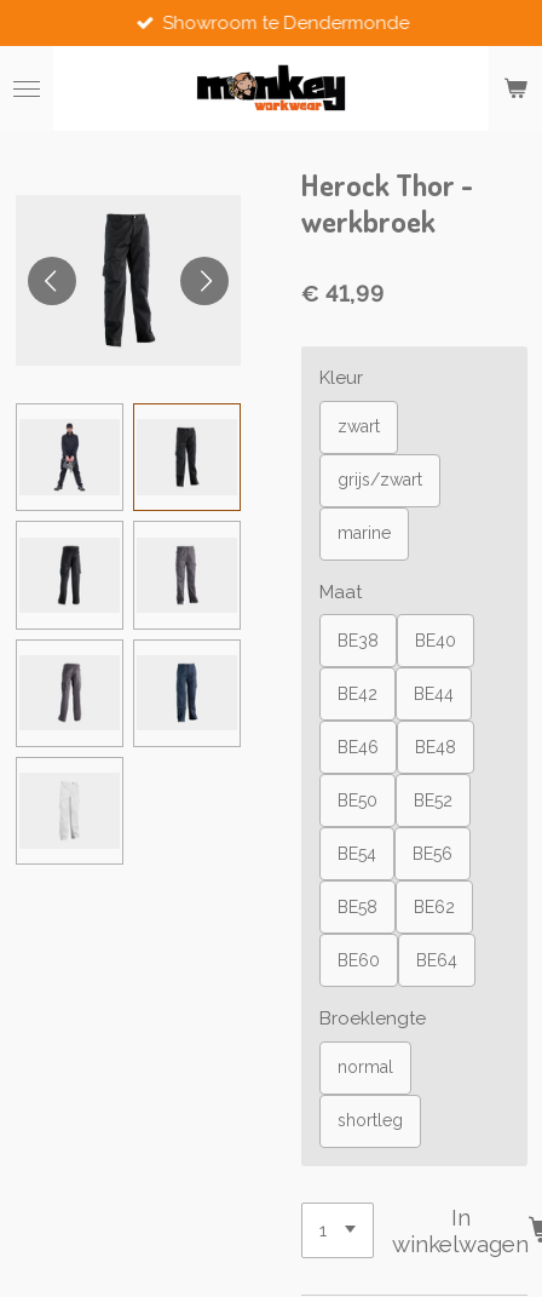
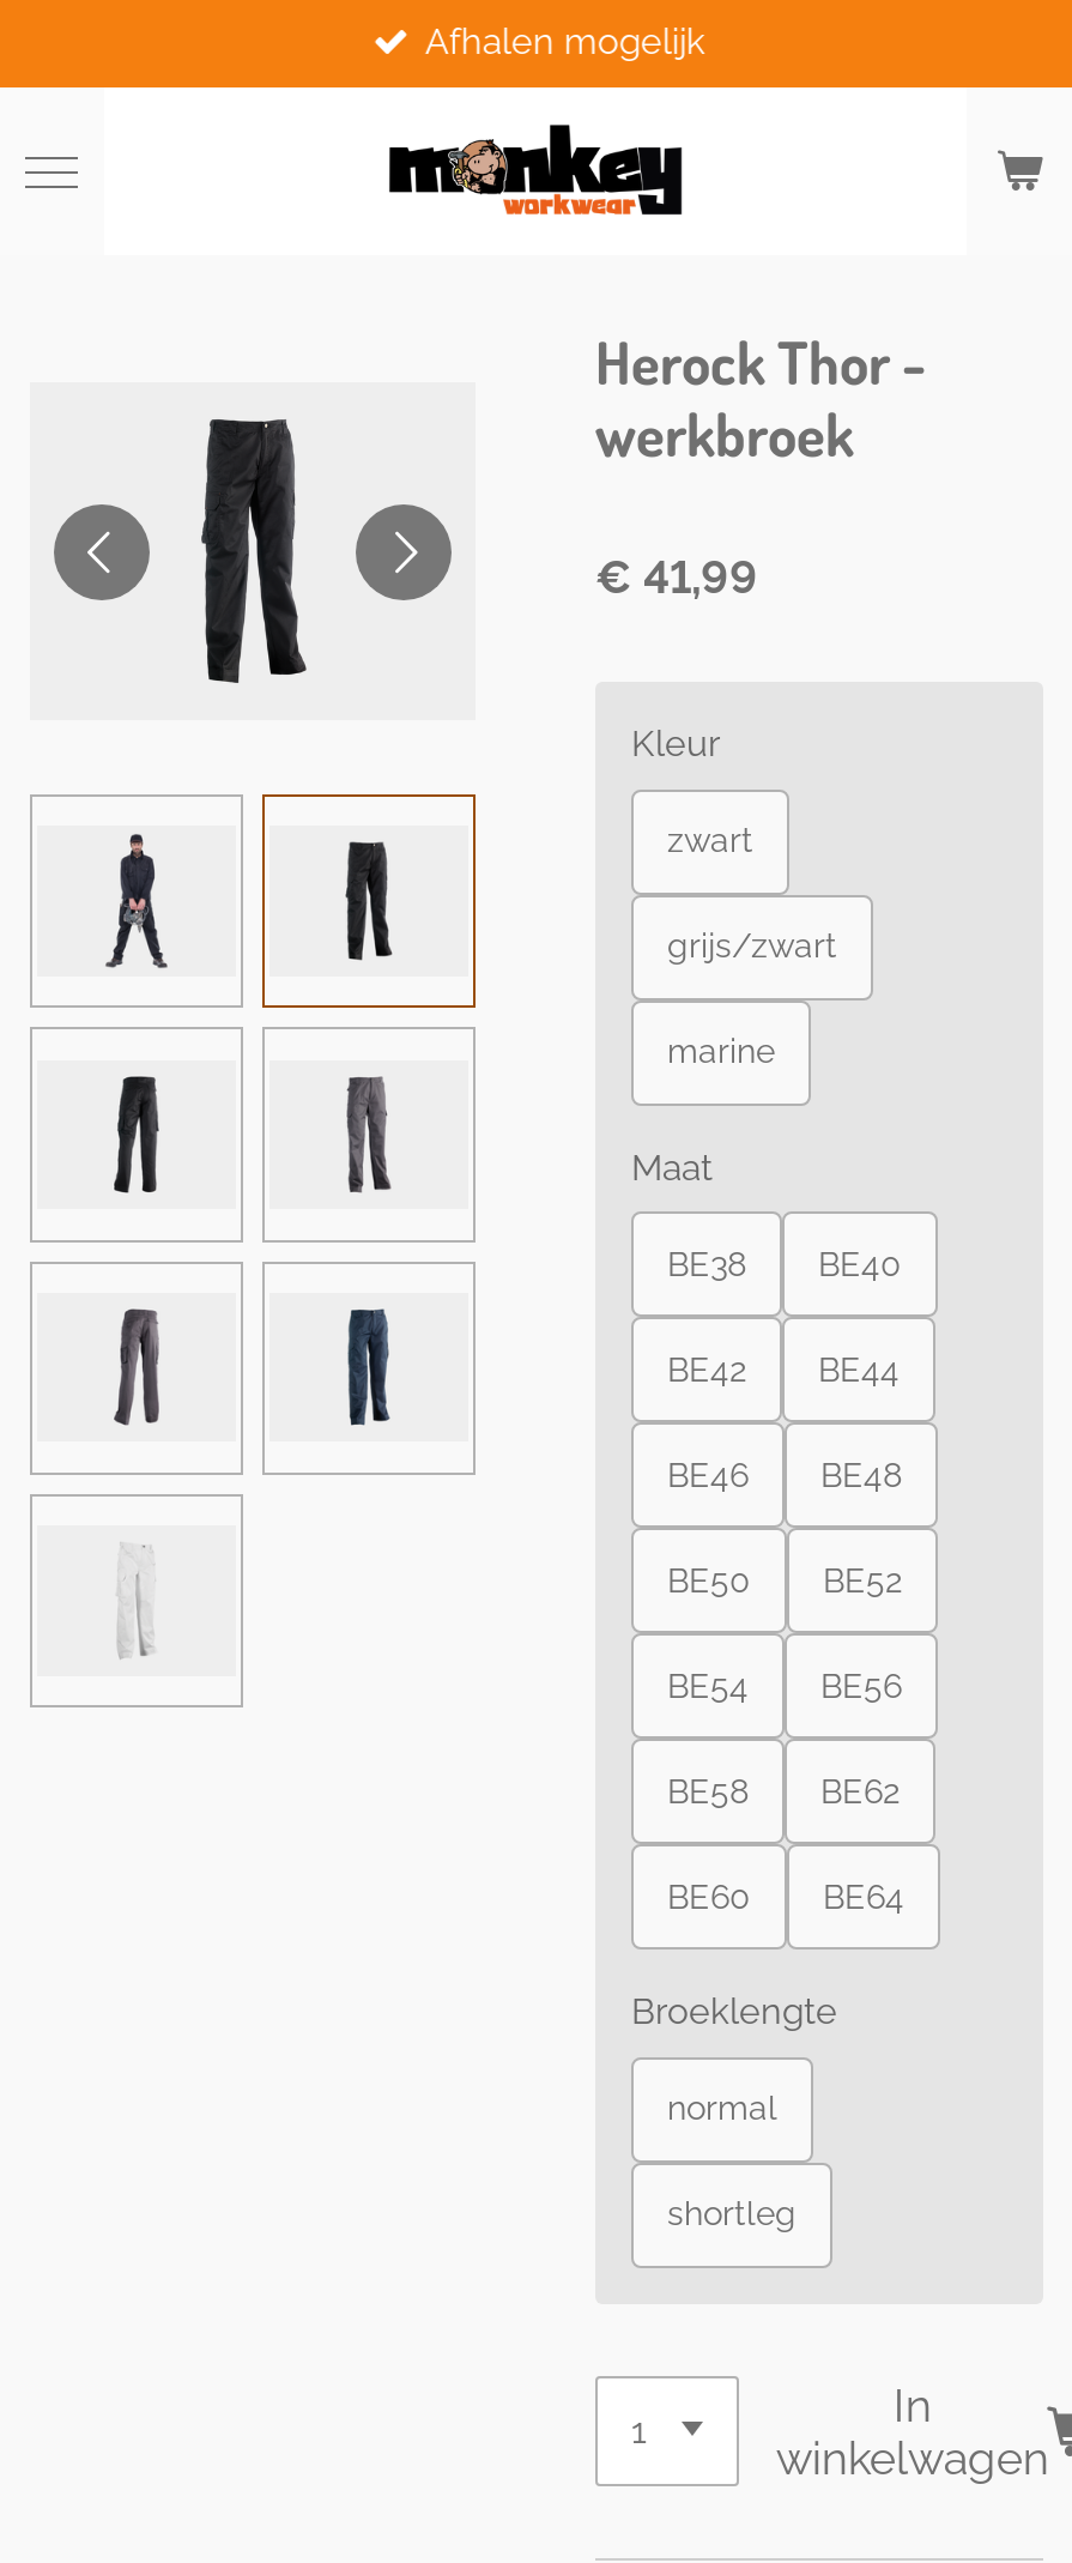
[163,12,409,34] Showroom te Dendermonde -> [425,20,705,63] Afhalen mogelijk

